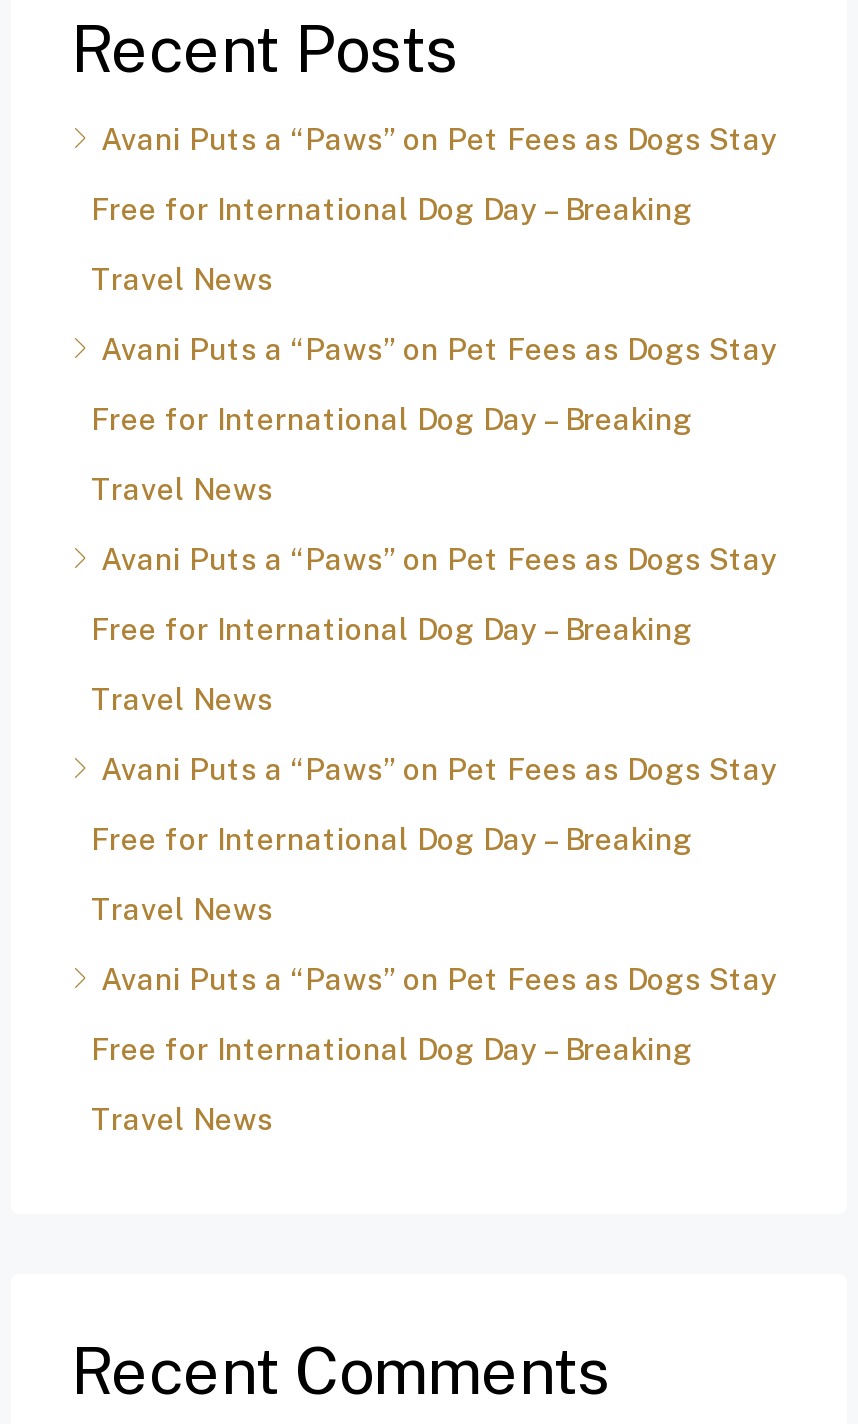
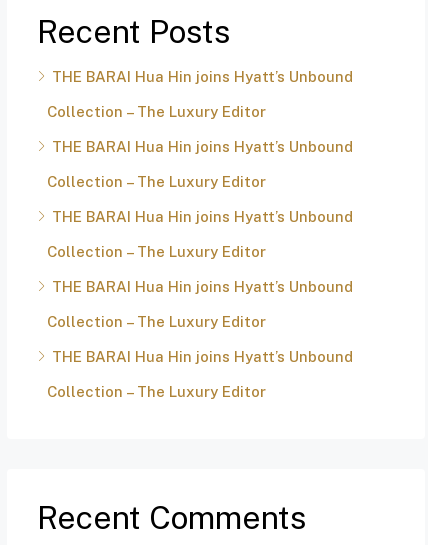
[91,123,777,1137] Avani Puts a “Paws” on Pet Fees as Dogs Stay | Free for International Dog Day – Breaking | Travel News | Avani Puts a “Paws” on Pet Fees as Dogs Stay | Free for International Dog Day – Breaking | Travel News | Avani Puts a “Paws” on Pet Fees as Dogs Stay | Free for International Dog Day – Breaking | Travel News | Avani Puts a “Paws” on Pet Fees as Dogs Stay | Free for International Dog Day – Breaking | Travel News | Avani Puts a “Paws” on Pet Fees as Dogs Stay | Free for International Dog Day – Breaking | Travel News -> [47,68,353,400] THE BARAI Hua Hin joins Hyatt’s Unbound | Collection – The Luxury Editor | THE BARAI Hua Hin joins Hyatt’s Unbound | Collection – The Luxury Editor | THE BARAI Hua Hin joins Hyatt’s Unbound | Collection – The Luxury Editor | THE BARAI Hua Hin joins Hyatt’s Unbound | Collection – The Luxury Editor | THE BARAI Hua Hin joins Hyatt’s Unbound | Collection – The Luxury Editor

